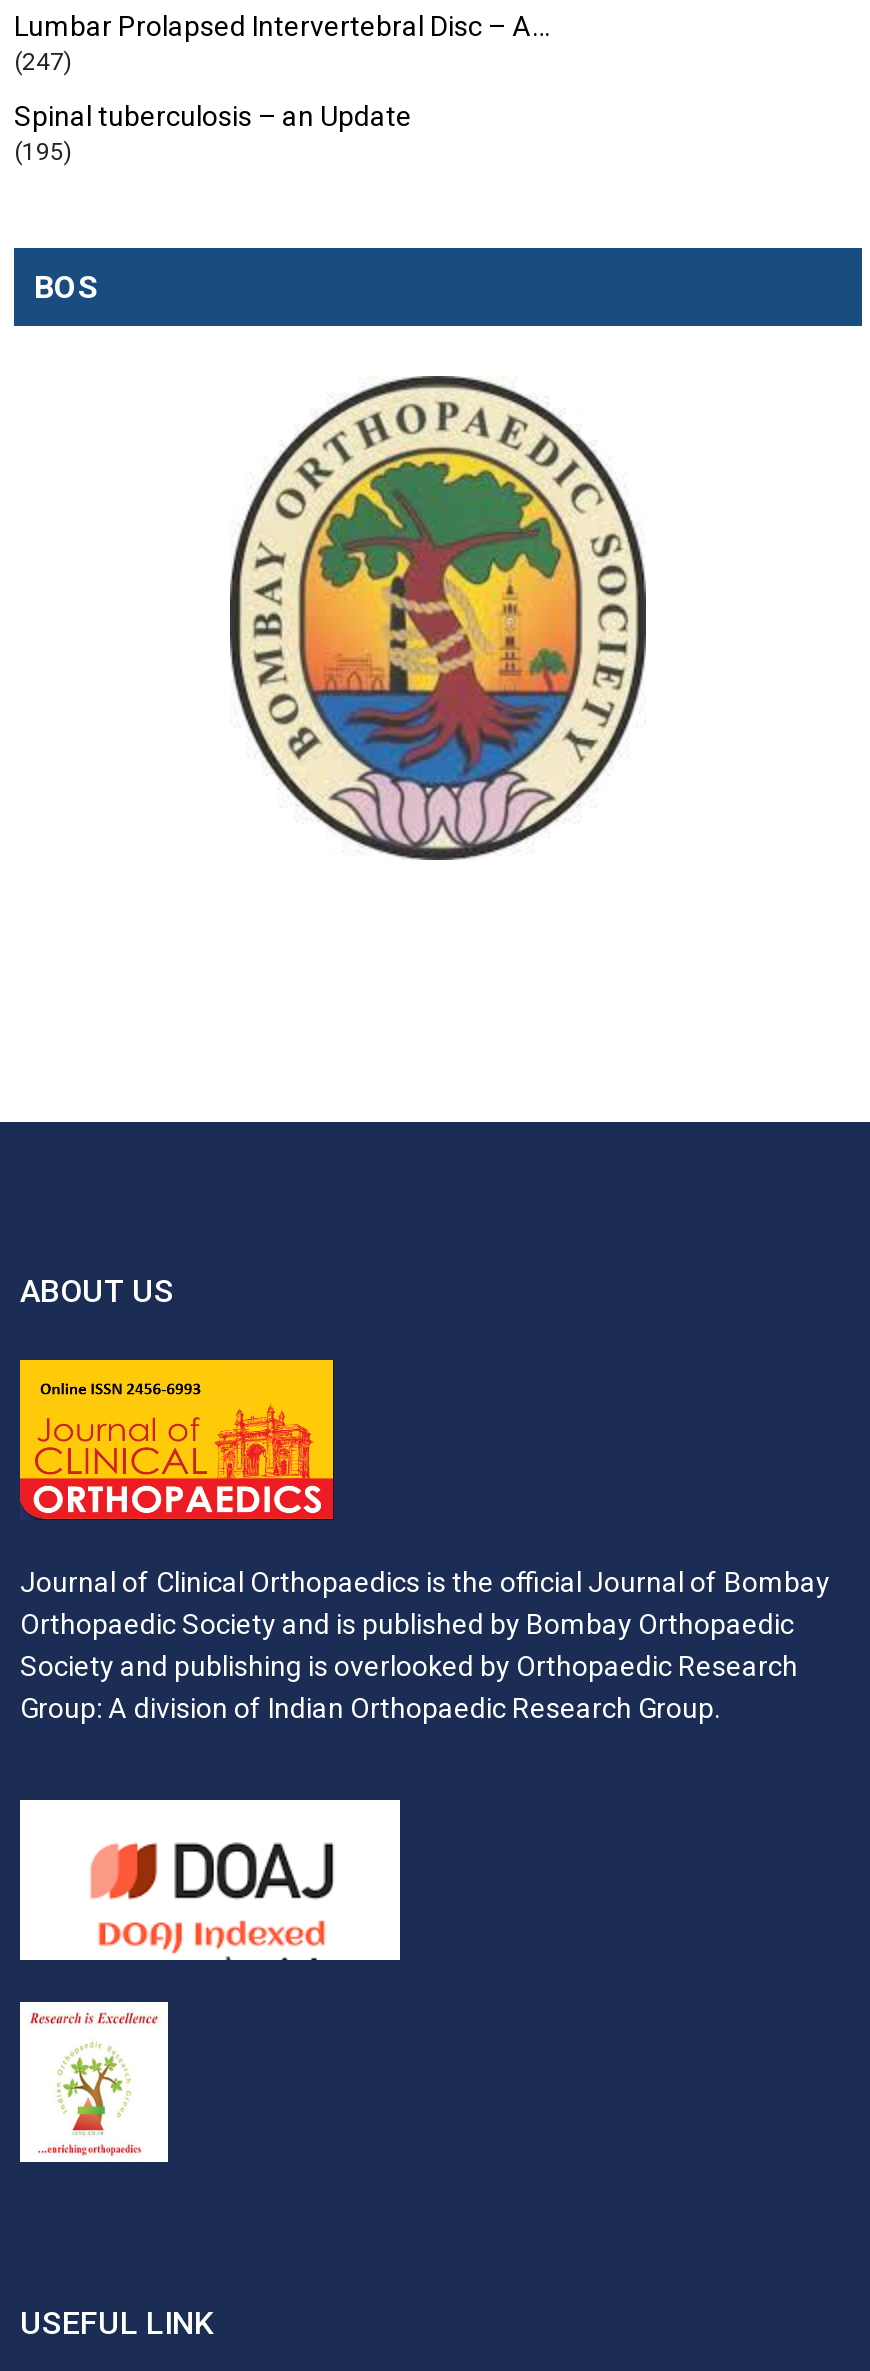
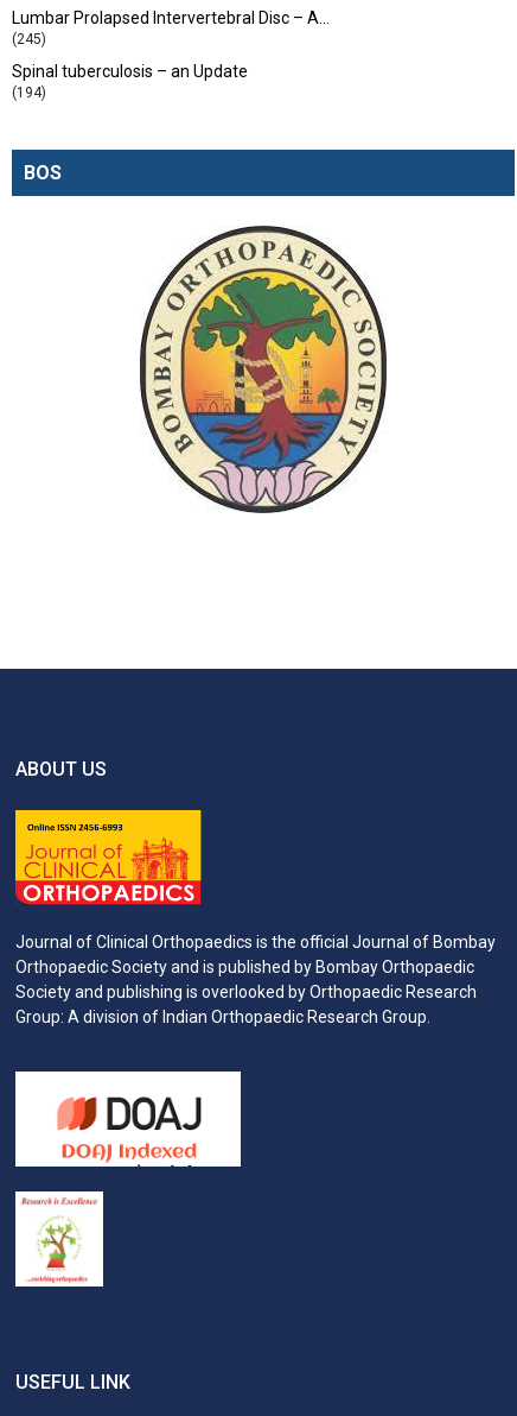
[14,48,72,76] (247) -> [12,31,46,48] (245)
[14,138,72,166] (195) -> [12,84,46,101] (194)

